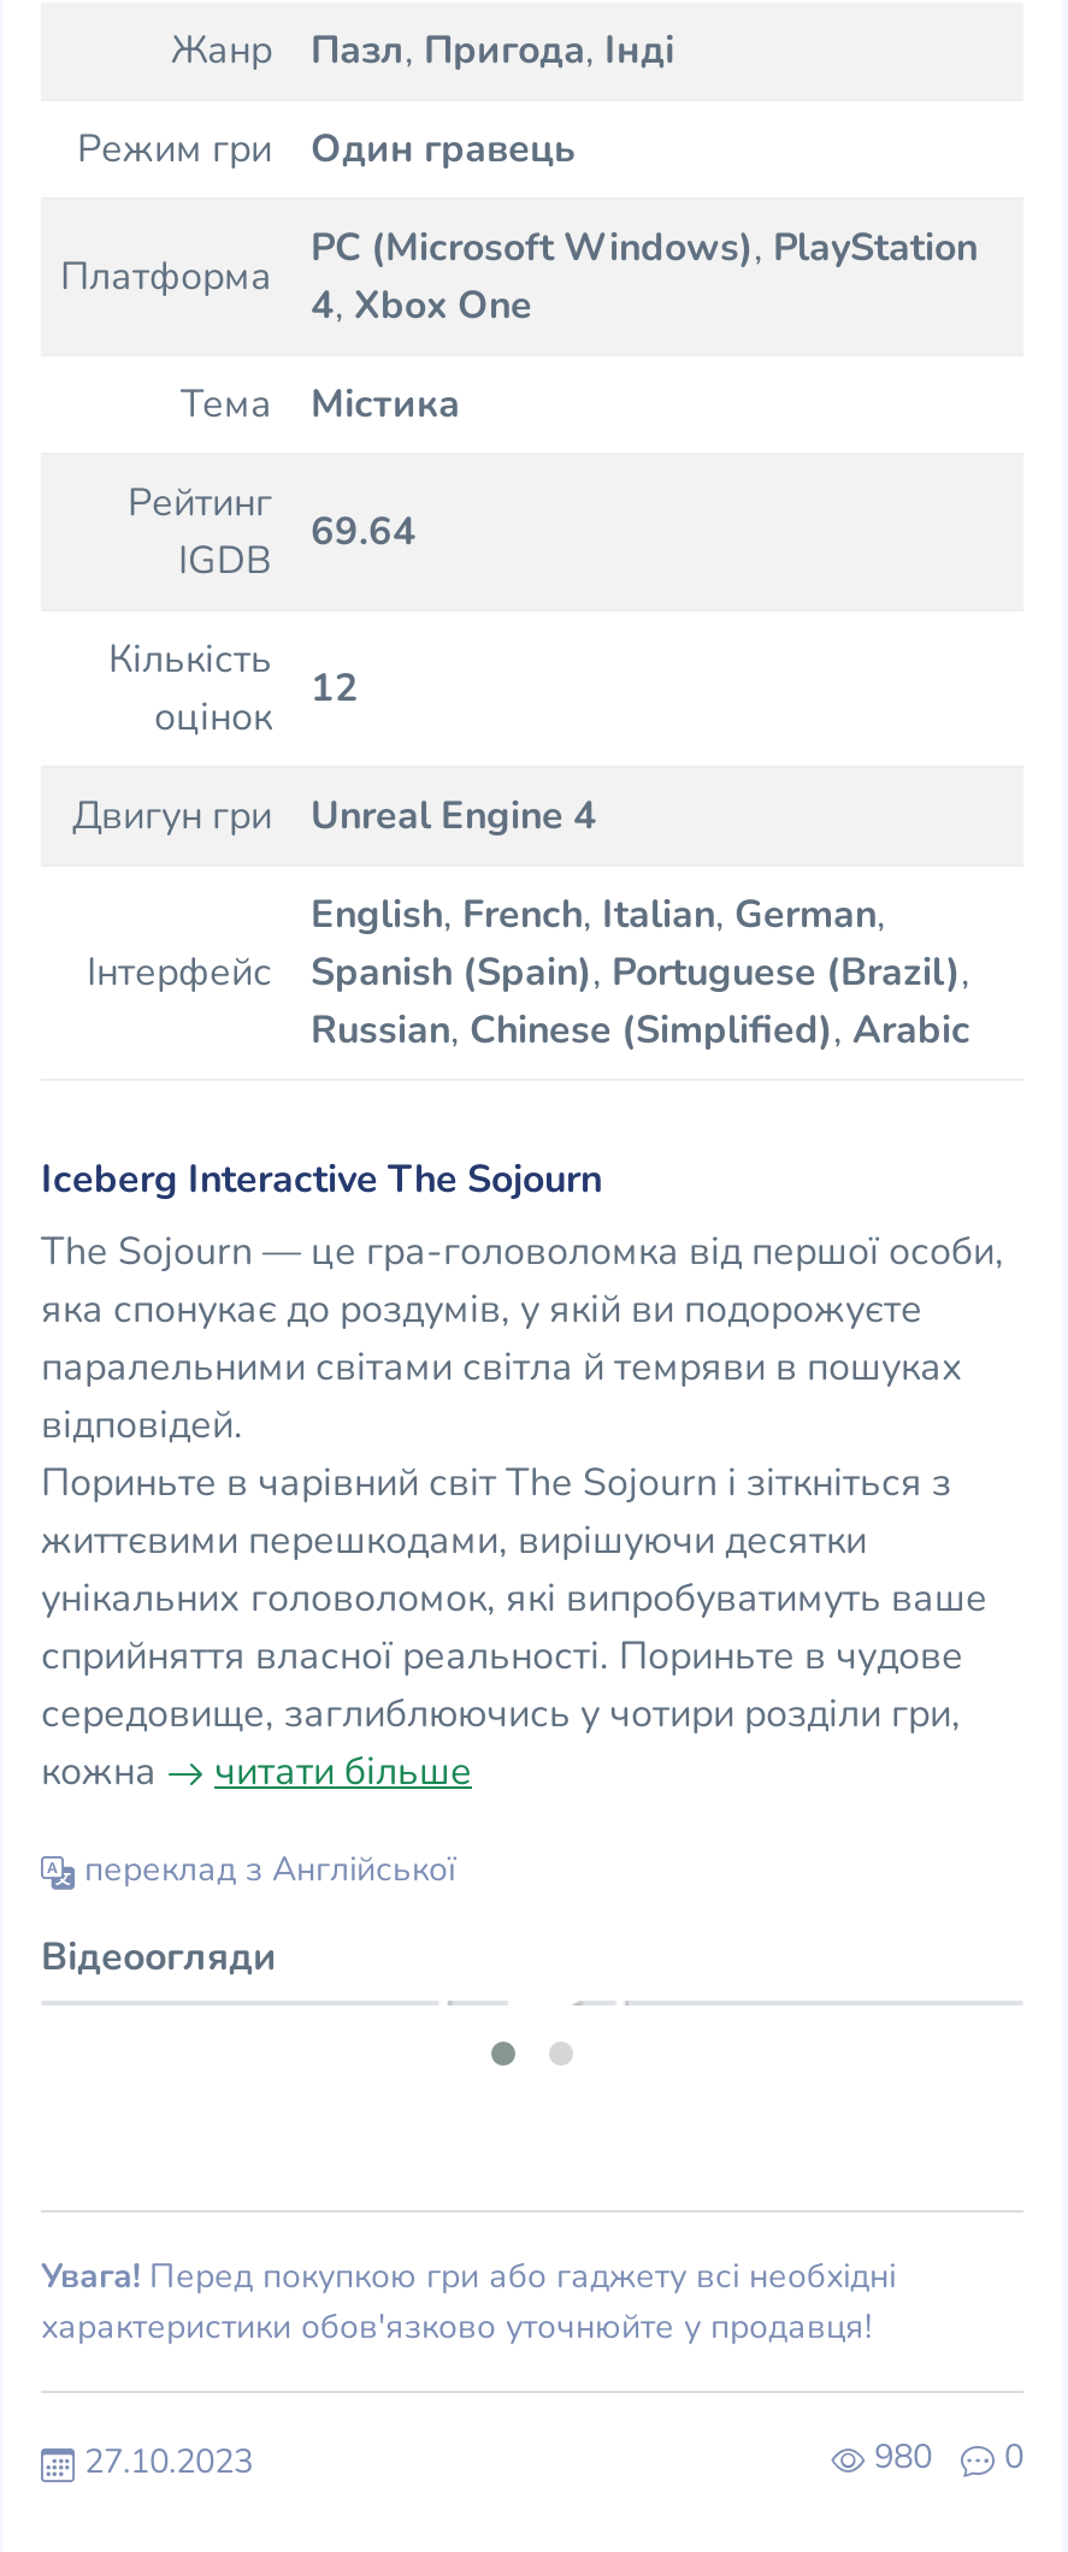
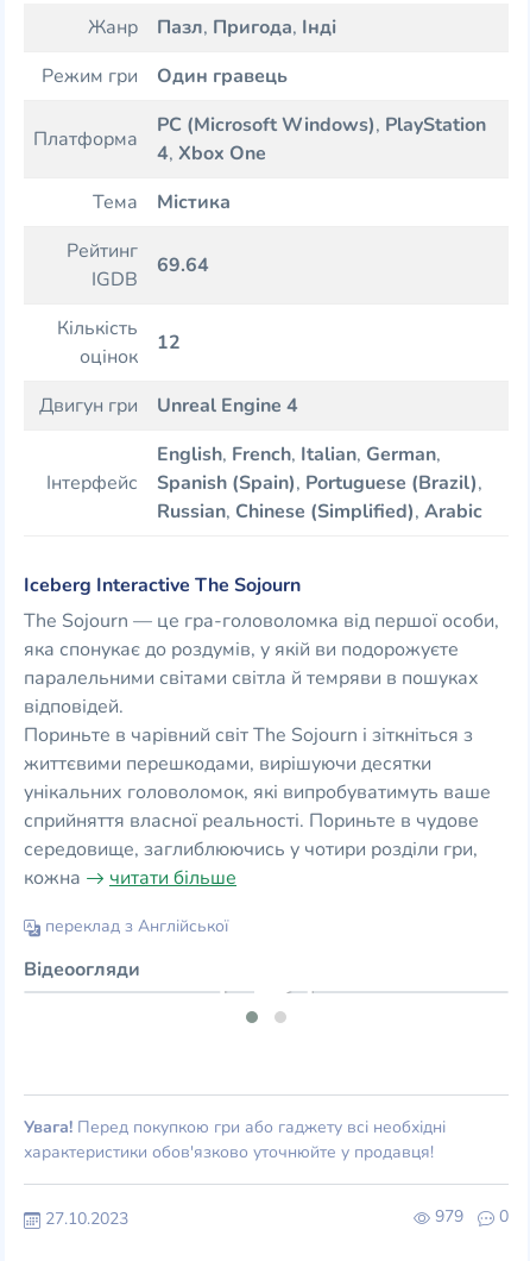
[865,2434,1023,2480] 980 0 -> [430,1205,509,1228] 979 0

